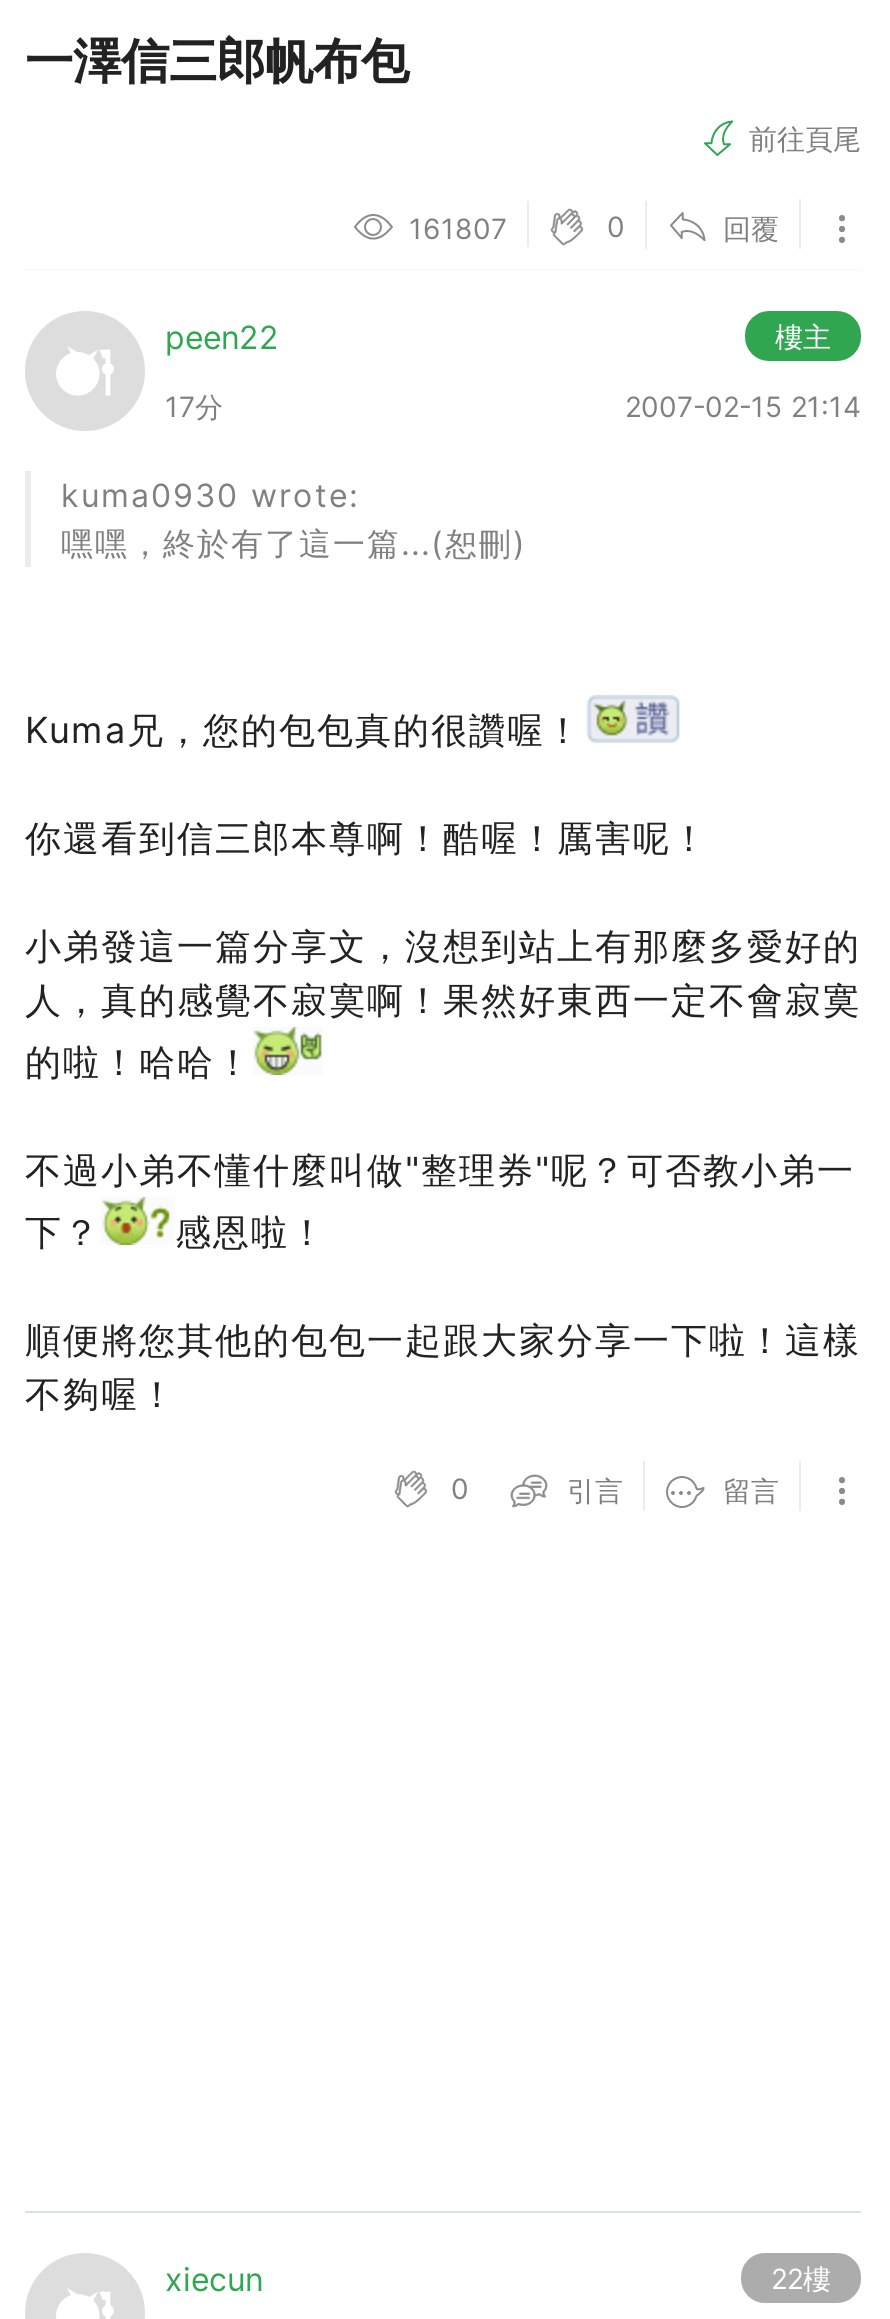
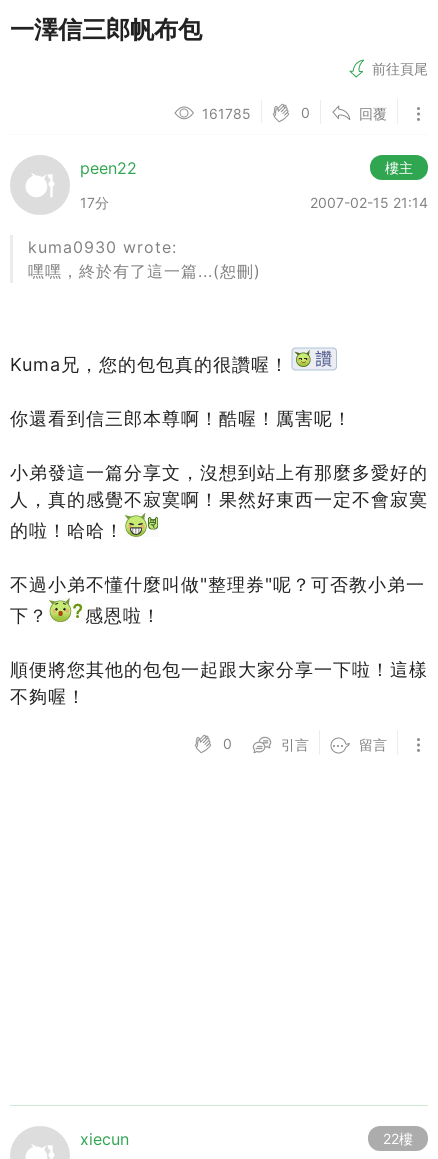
[409,211,507,245] 161807 -> [202,105,251,122] 161785

